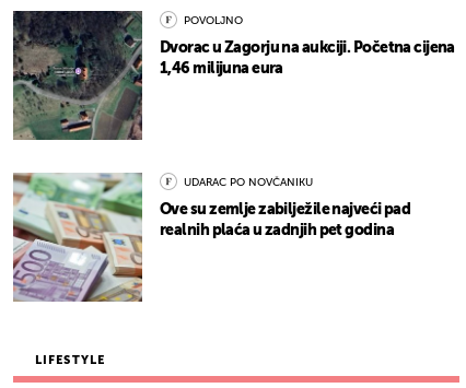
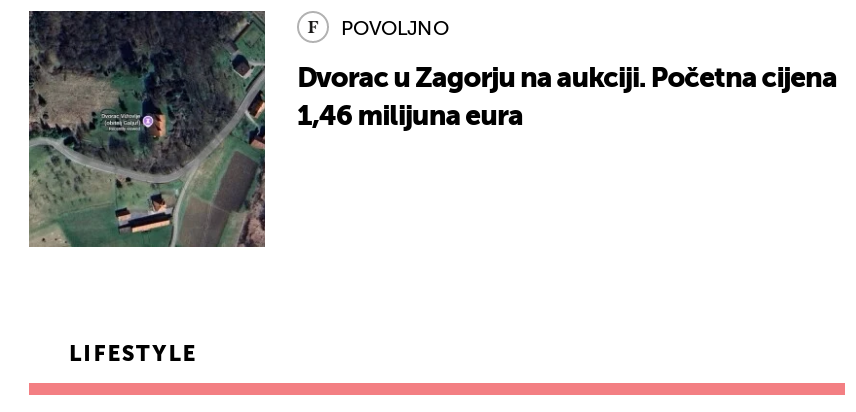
[12,173,411,303] [image] | UDARAC PO NOVČANIKU | Ove su zemlje zabilježile najveći pad | realnih plaća u zadnjih pet godina -> none

